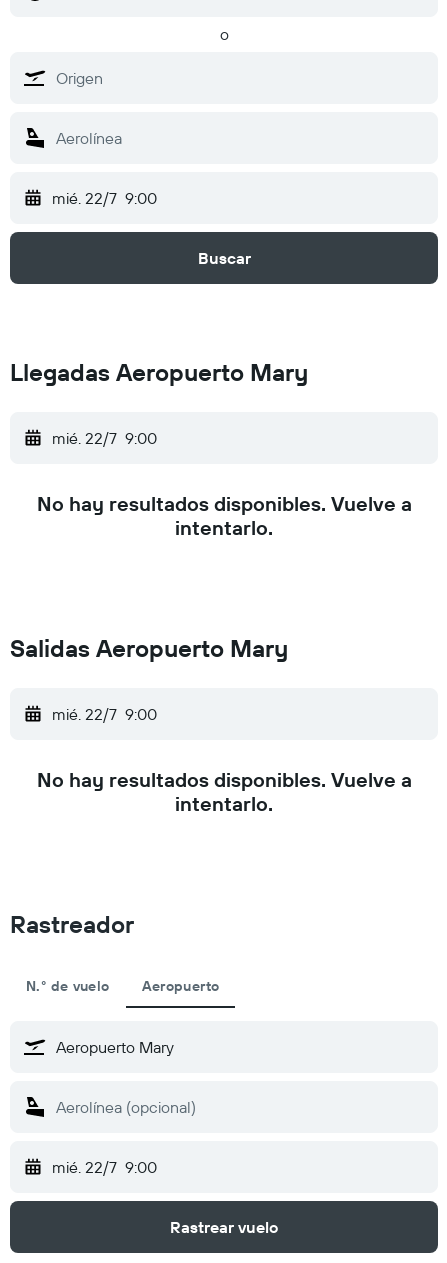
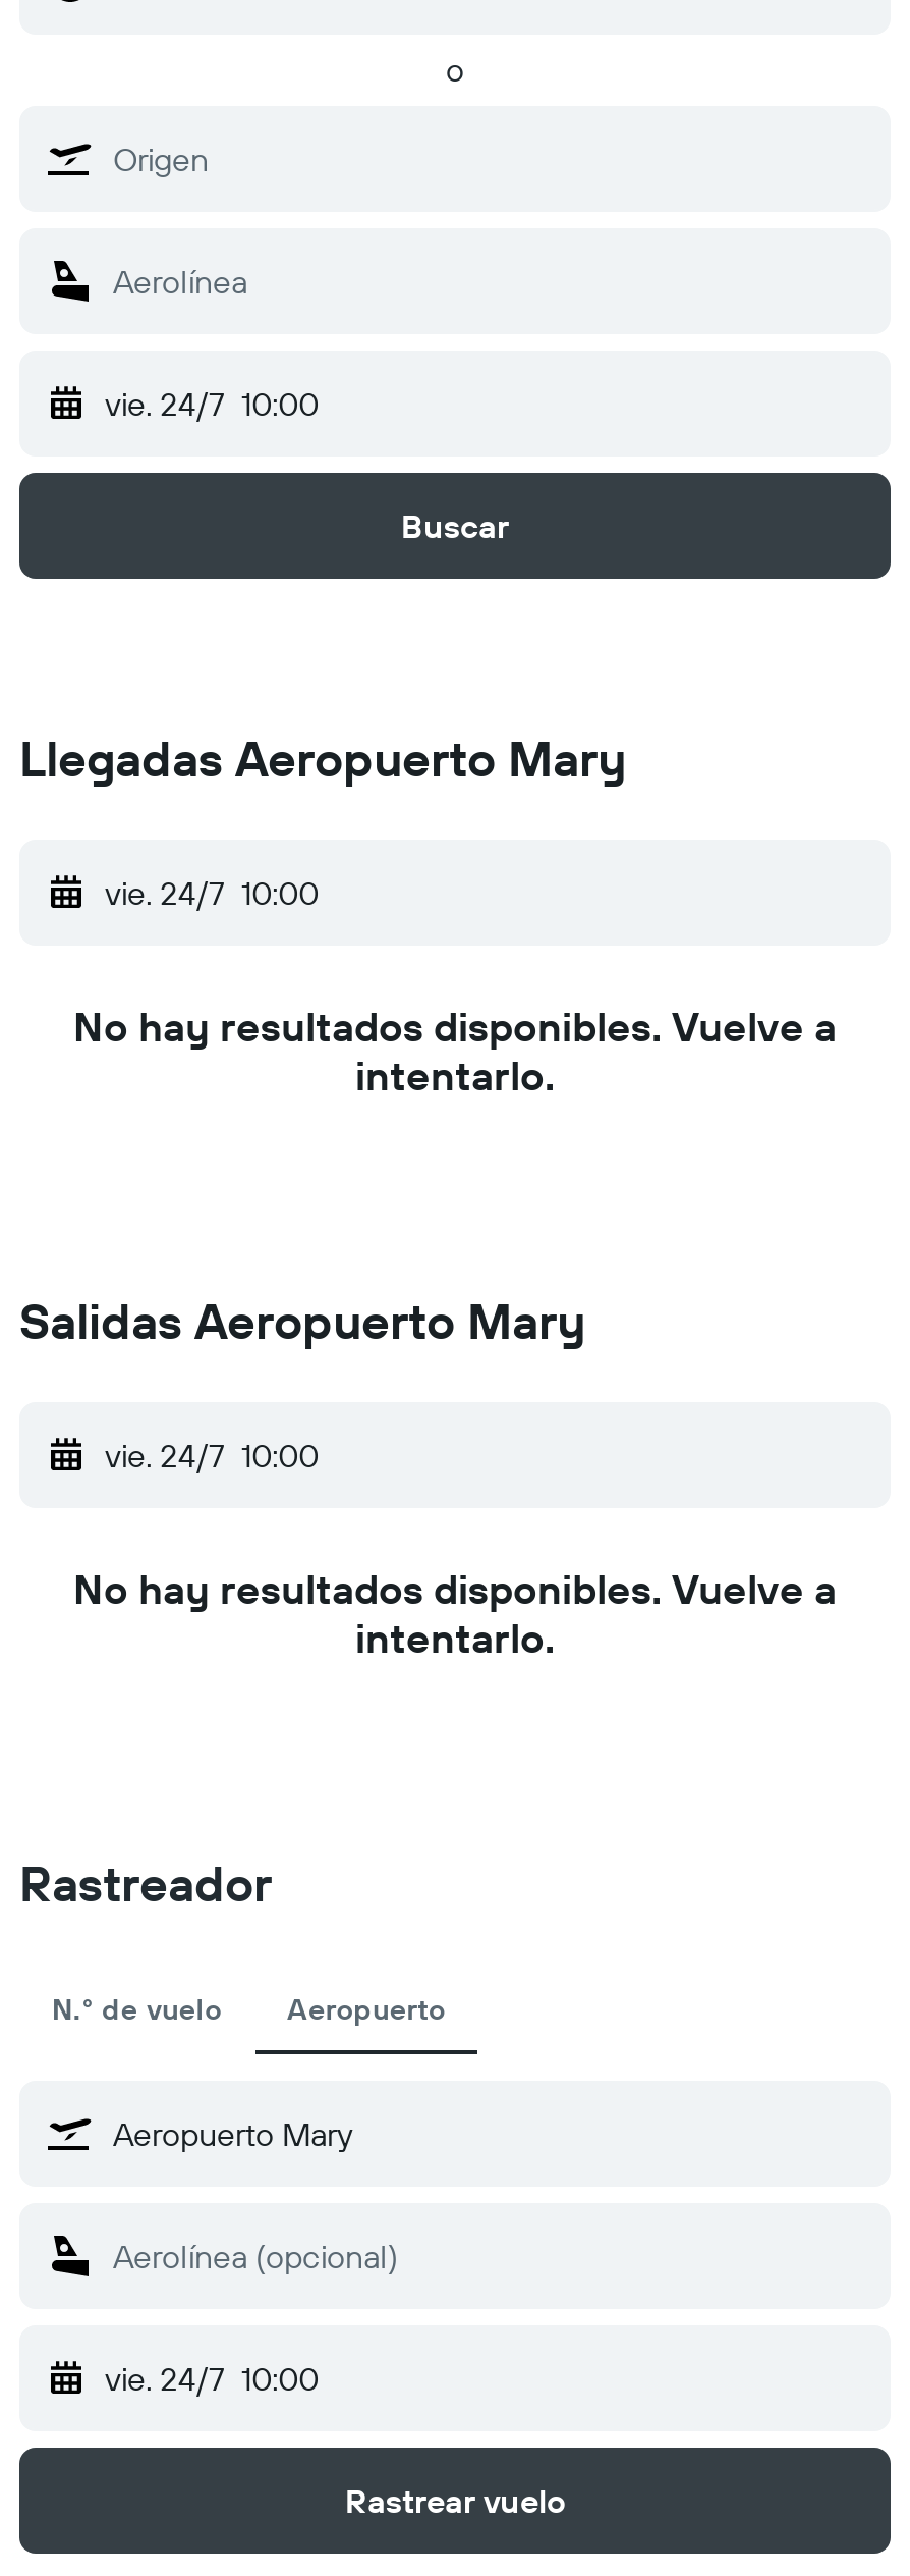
[52,188,157,208] mié. 22/7 9:00 -> [105,383,319,424] vie. 24/7 10:00
[52,428,157,448] mié. 22/7 9:00 -> [105,872,319,913] vie. 24/7 10:00
[52,704,157,724] mié. 22/7 9:00 -> [105,1435,319,1475] vie. 24/7 10:00
[52,1157,157,1177] mié. 22/7 9:00 -> [105,2358,319,2399] vie. 24/7 10:00

